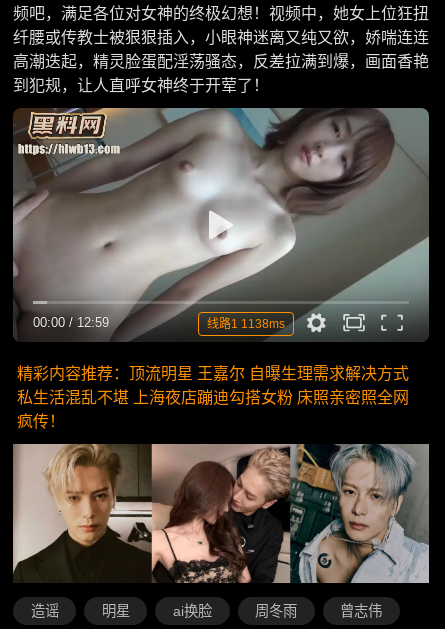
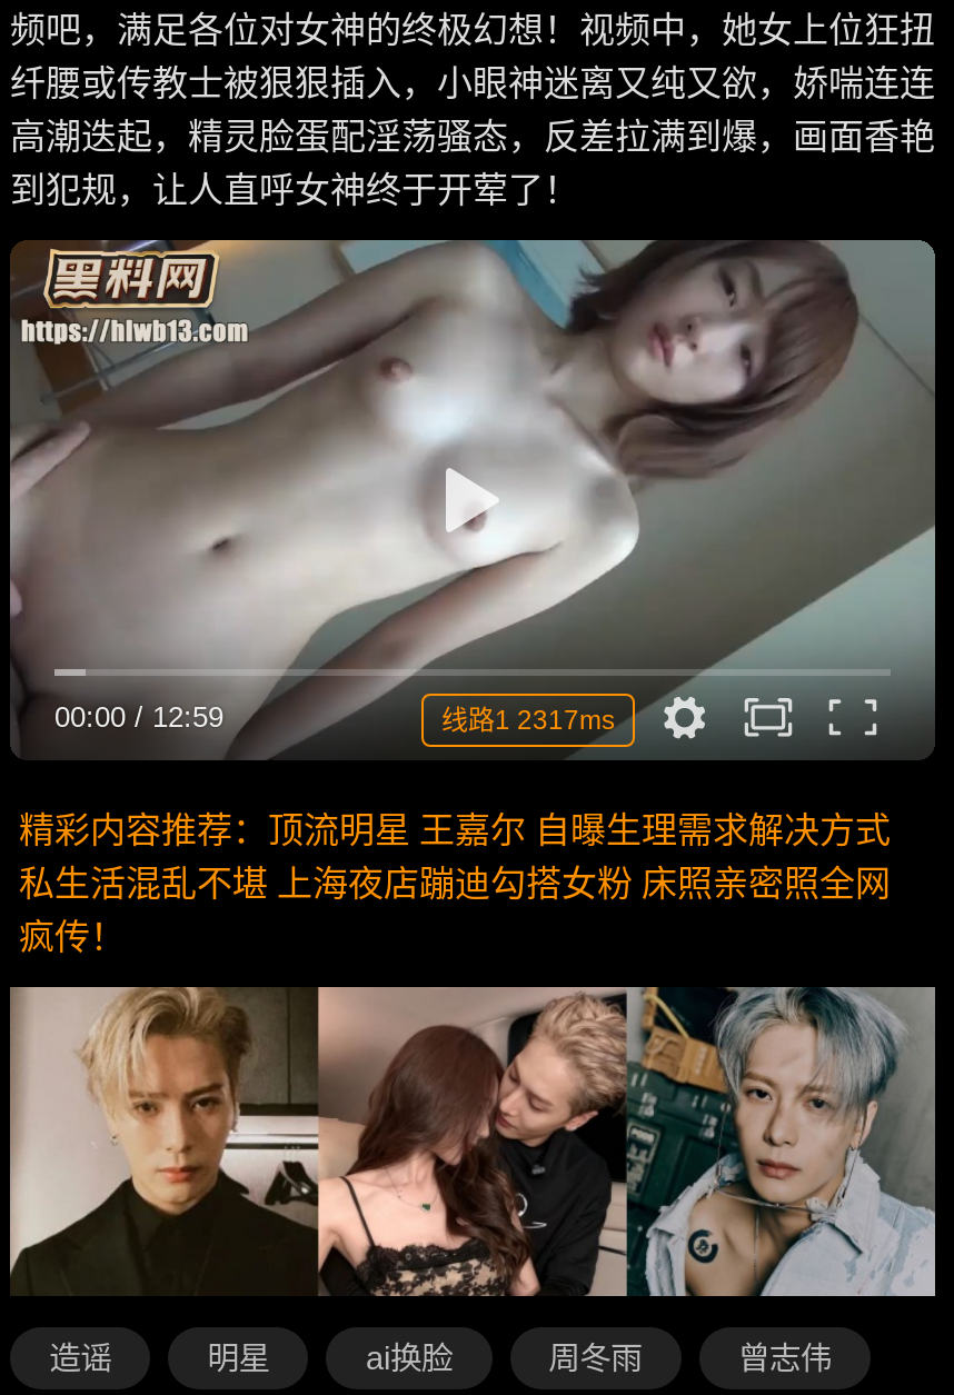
[207,317,285,331] 线路1 1138ms -> [441,706,615,737] 线路1 2317ms

